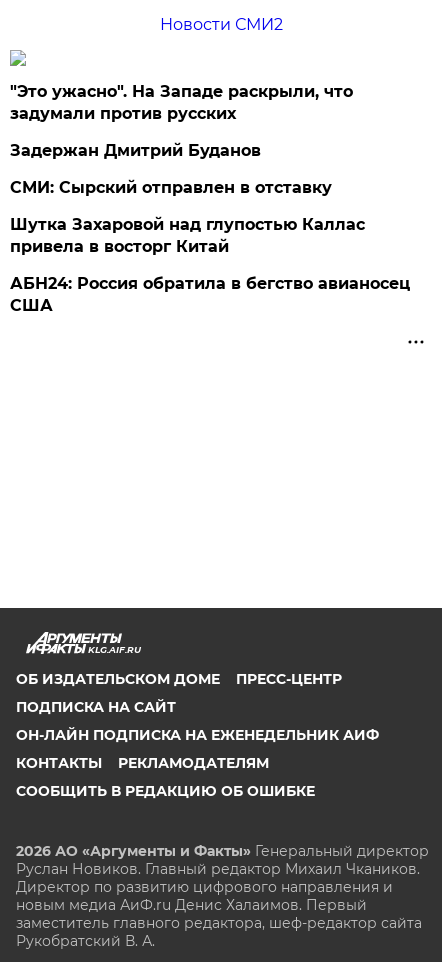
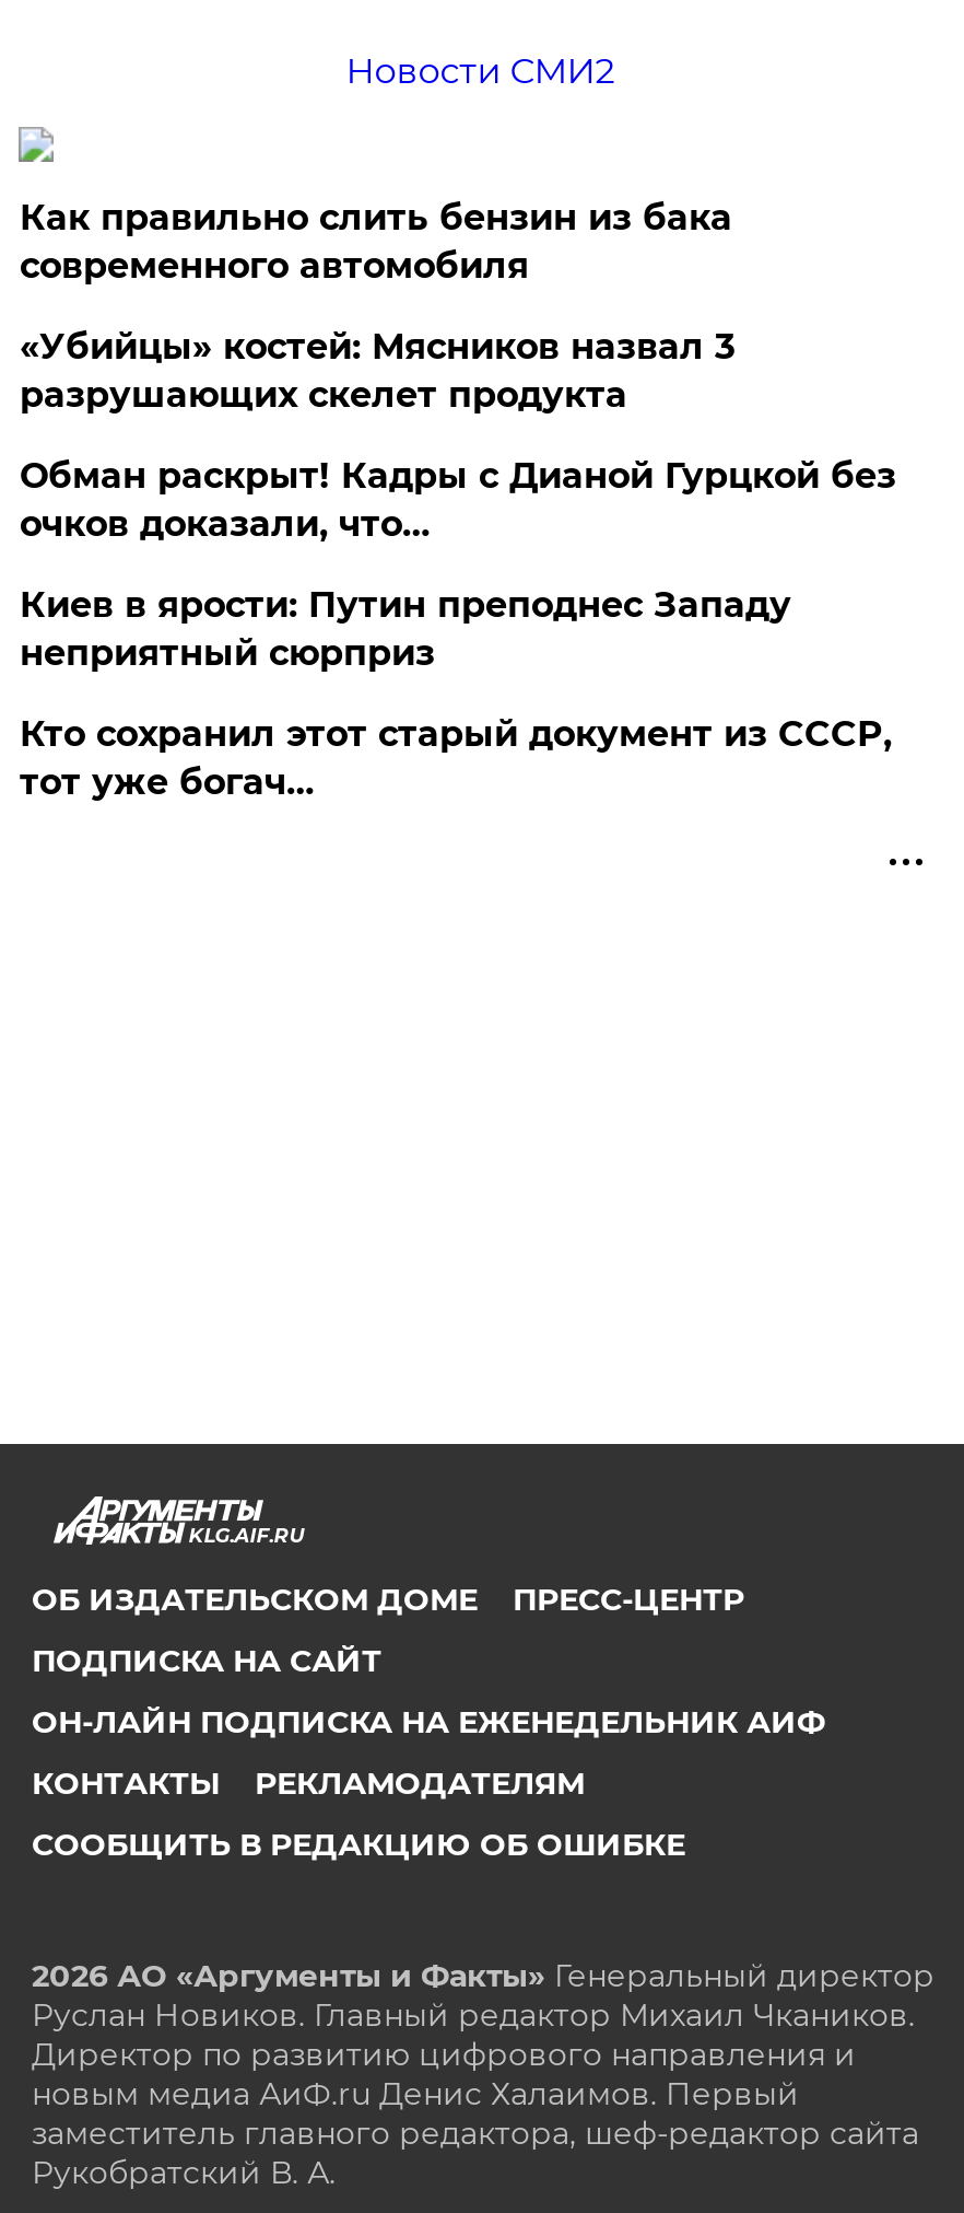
[10,82,353,123] "Это ужасно". На Западе раскрыли, что | задумали против русских -> [19,197,732,286] Как правильно слить бензин из бака | современного автомобиля
[10,141,261,160] Задержан Дмитрий Буданов -> [19,326,734,415] «Убийцы» костей: Мясников назвал 3 | разрушающих скелет продукта
[10,178,332,197] СМИ: Сырский отправлен в отставку -> [19,455,896,545] Обман раскрыт! Кадры с Дианой Гурцкой без | очков доказали, что…
[10,215,365,256] Шутка Захаровой над глупостью Каллас | привела в восторг Китай -> [19,584,791,674] Киев в ярости: Путин преподнес Западу | неприятный сюрприз
[10,274,410,315] АБН24: Россия обратила в бегство авианосец | США -> [19,713,892,803] Кто сохранил этот старый документ из СССР, | тот уже богач…

